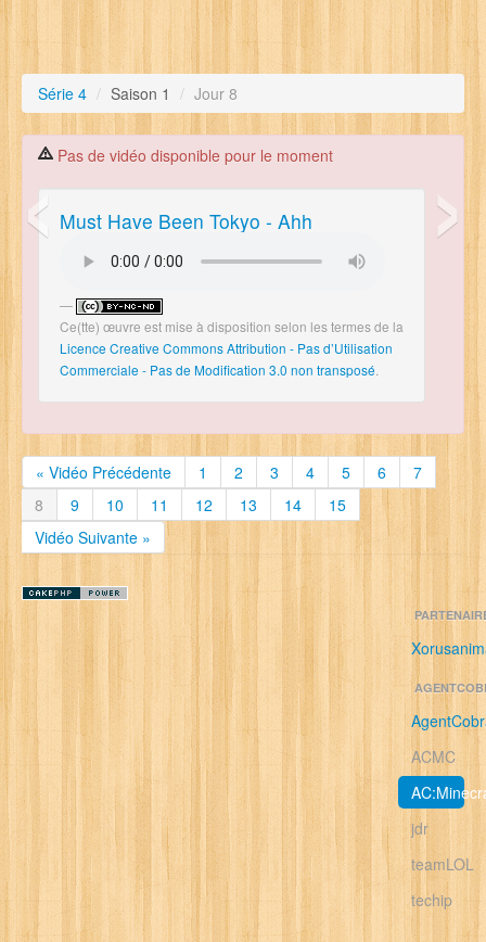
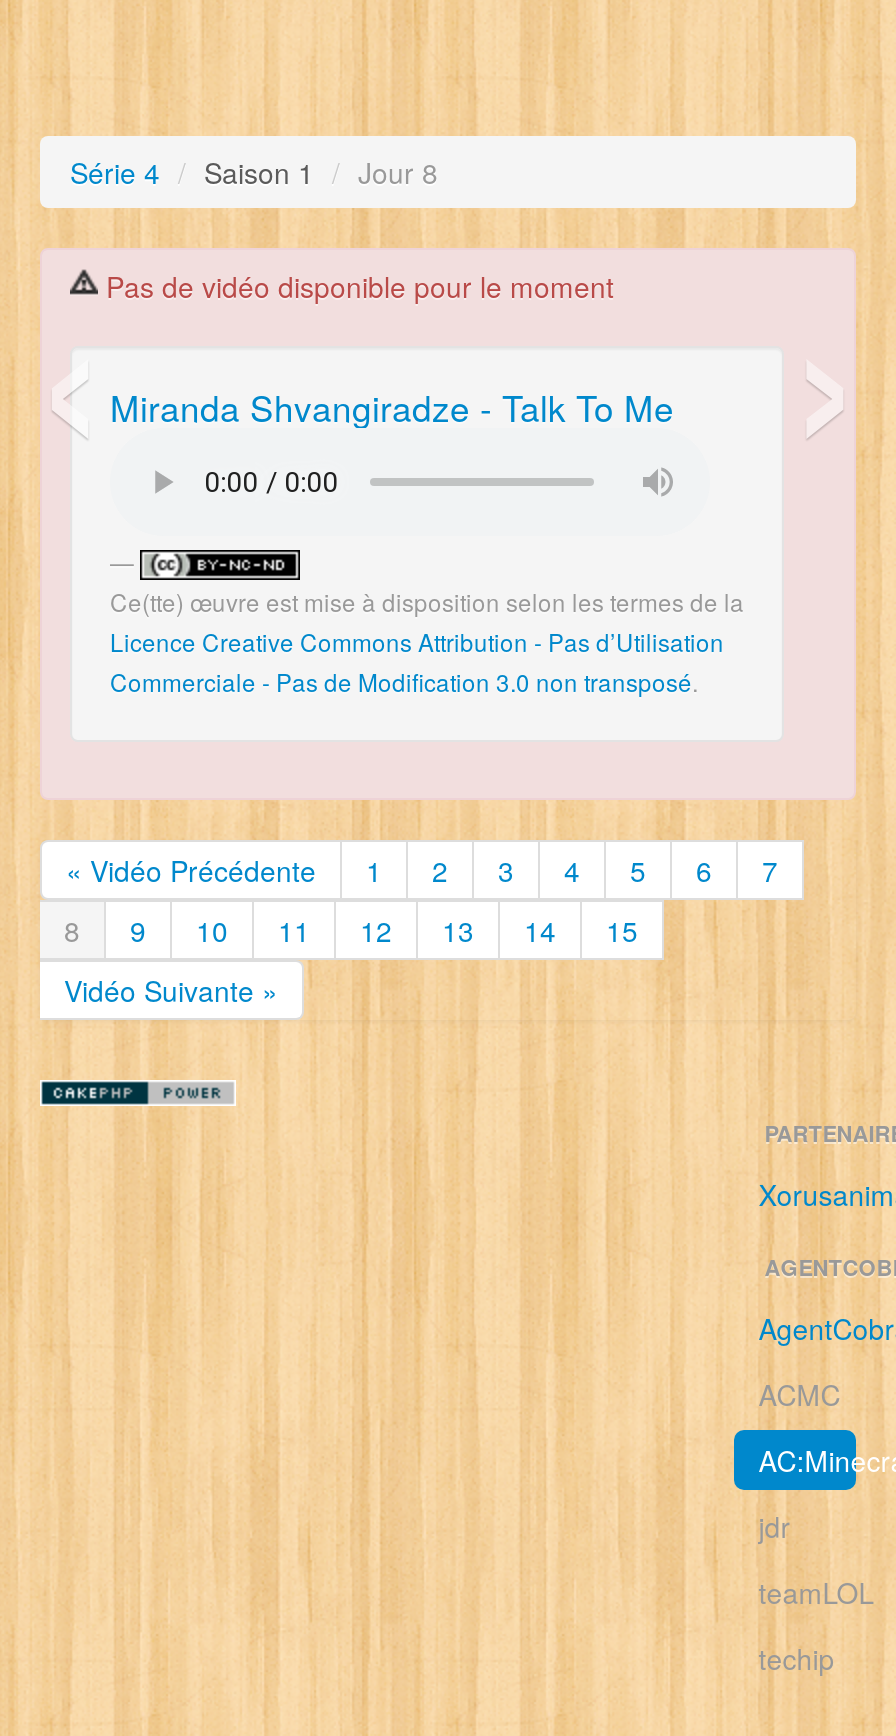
[60,207,312,234] Must Have Been Tokyo - Ahh -> [110,382,674,432] Miranda Shvangiradze - Talk To Me

